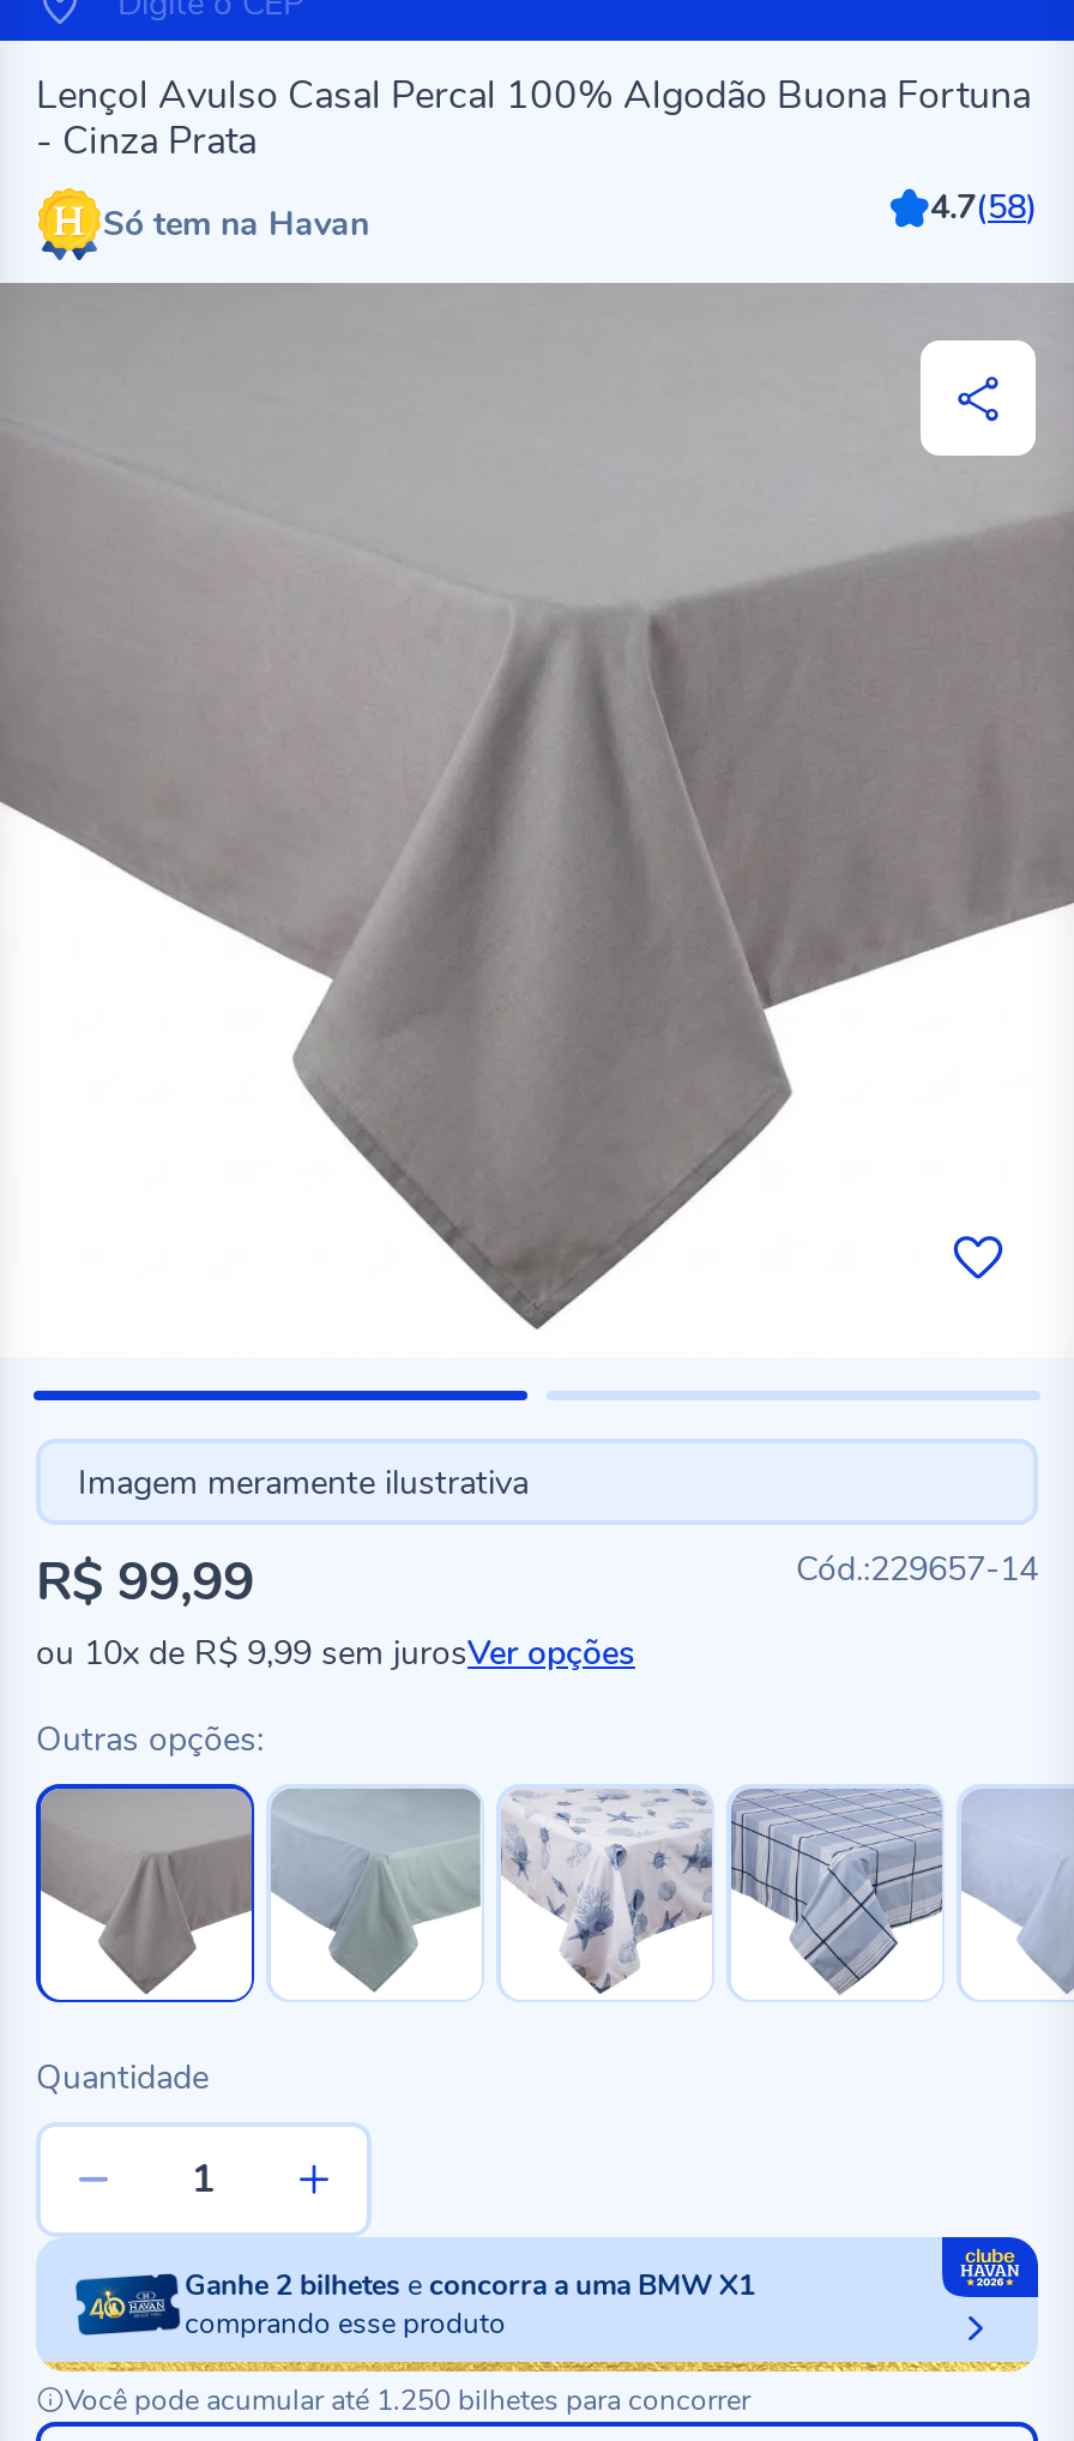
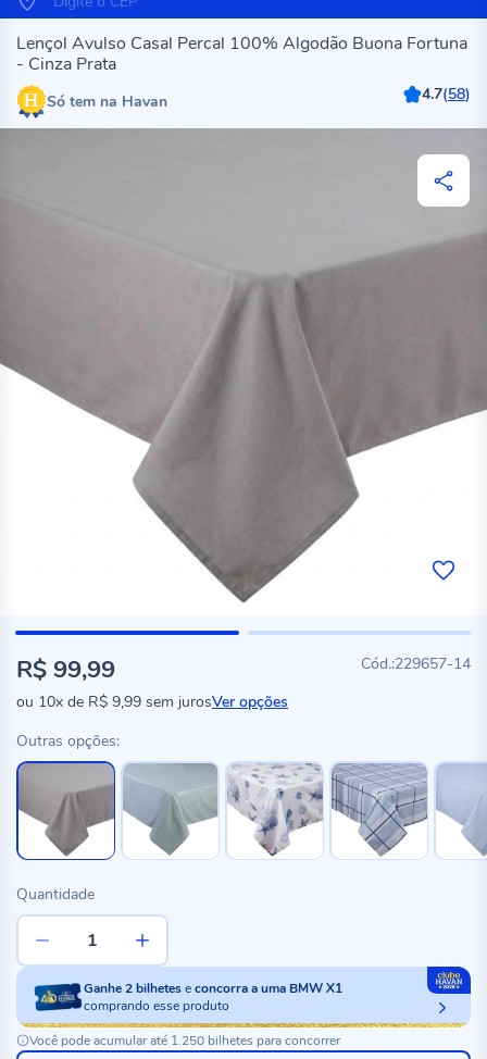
[78,1459,529,1505] Imagem meramente ilustrativa -> none

